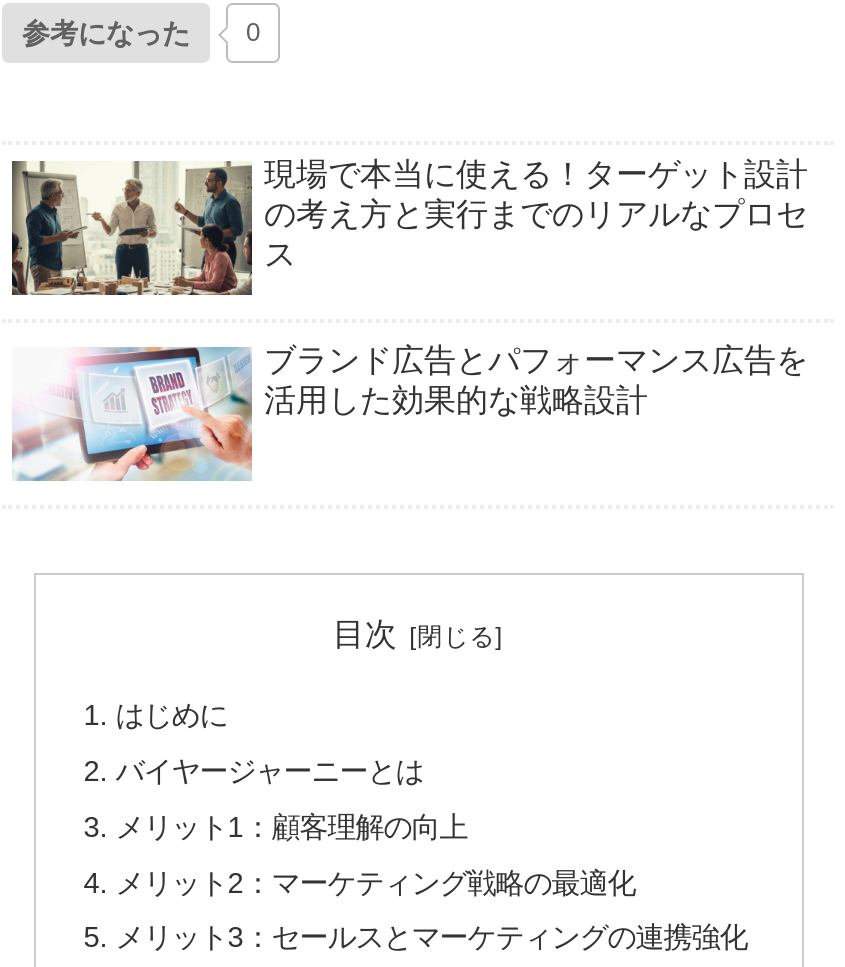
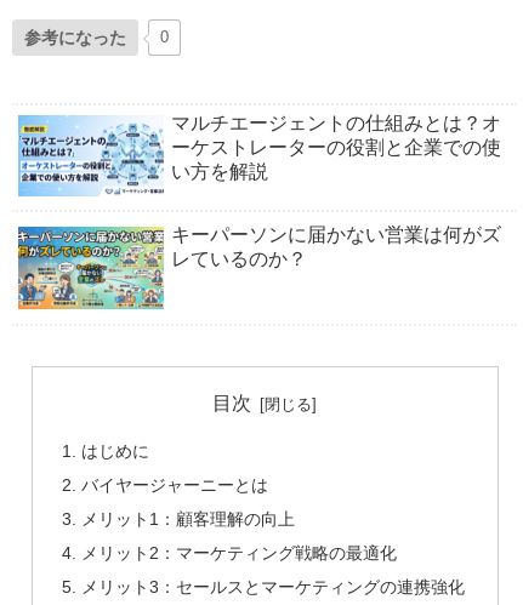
[10,157,808,298] [image] | 現場で本当に使える！ターゲット設計 | の考え方と実行までのリアルなプロセ | ス -> [17,112,501,198] [image] | マルチエージェントの仕組みとは？オ | ーケストレーターの役割と企業での使 | い方を解説
[12,343,808,484] [image] | ブランド広告とパフォーマンス広告を | 活用した効果的な戦略設計 -> [17,225,501,310] [image] | キーパーソンに届かない営業は何がズ | レているのか？

